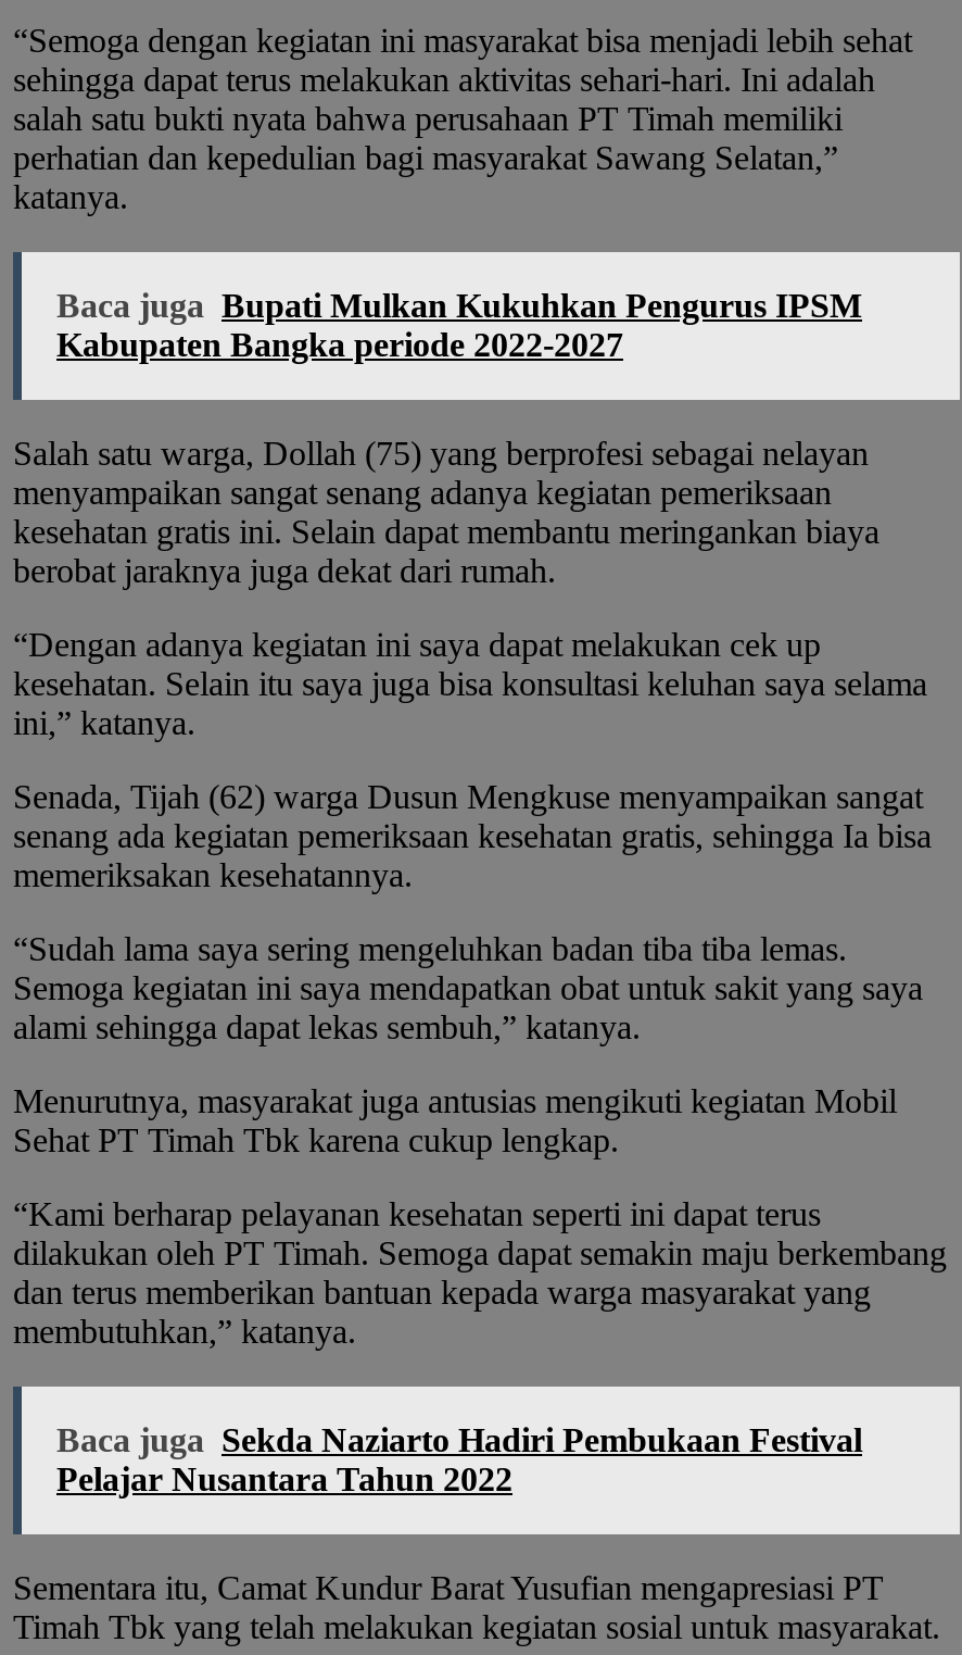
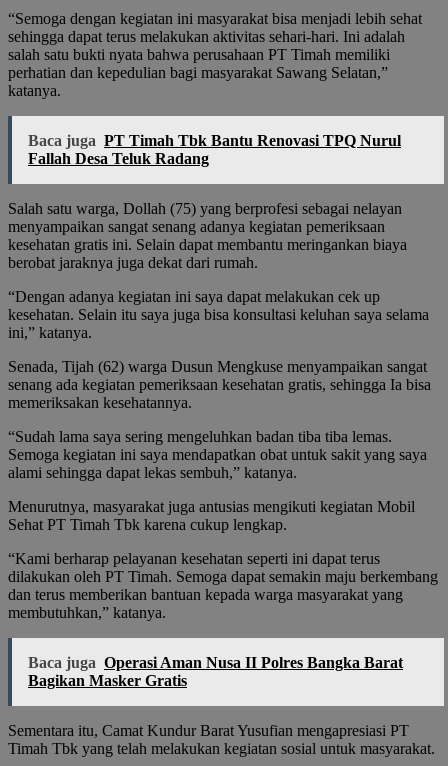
[56,287,862,363] Baca juga Bupati Mulkan Kukuhkan Pengurus IPSM | Kabupaten Bangka periode 2022-2027 -> [28,132,401,167] Baca juga PT Timah Tbk Bantu Renovasi TPQ Nurul | Fallah Desa Teluk Radang
[56,1422,862,1498] Baca juga Sekda Naziarto Hadiri Pembukaan Festival | Pelajar Nusantara Tahun 2022 -> [28,654,403,689] Baca juga Operasi Aman Nusa II Polres Bangka Barat | Bagikan Masker Gratis

